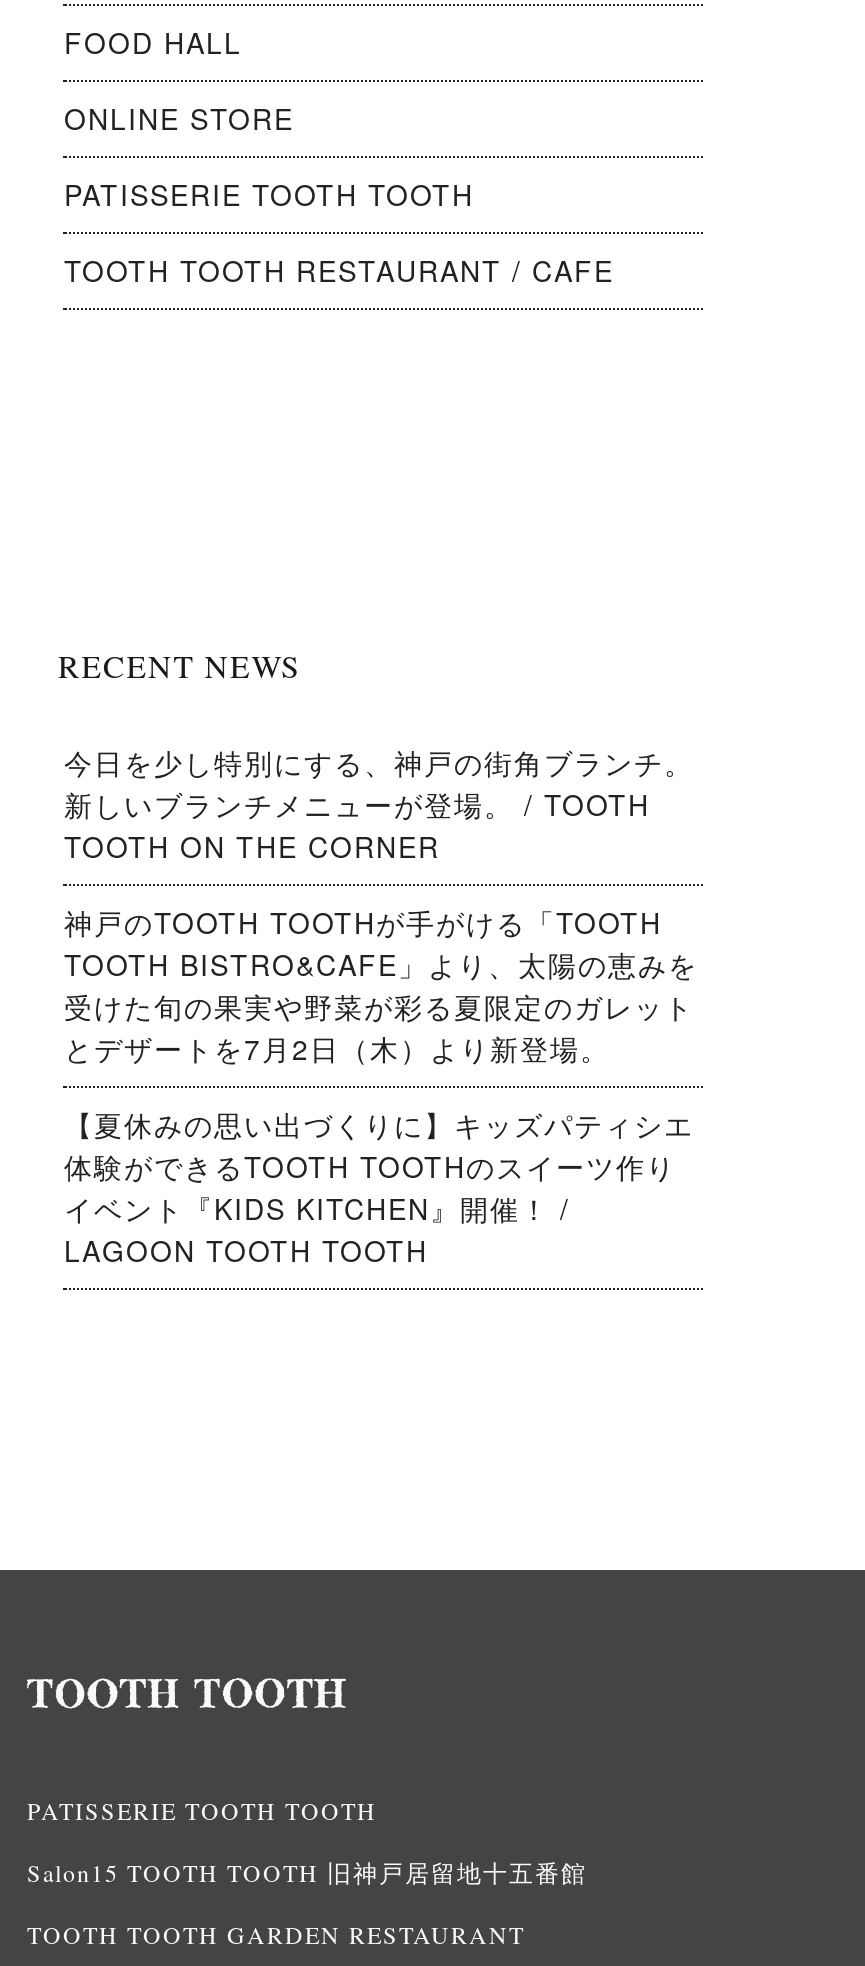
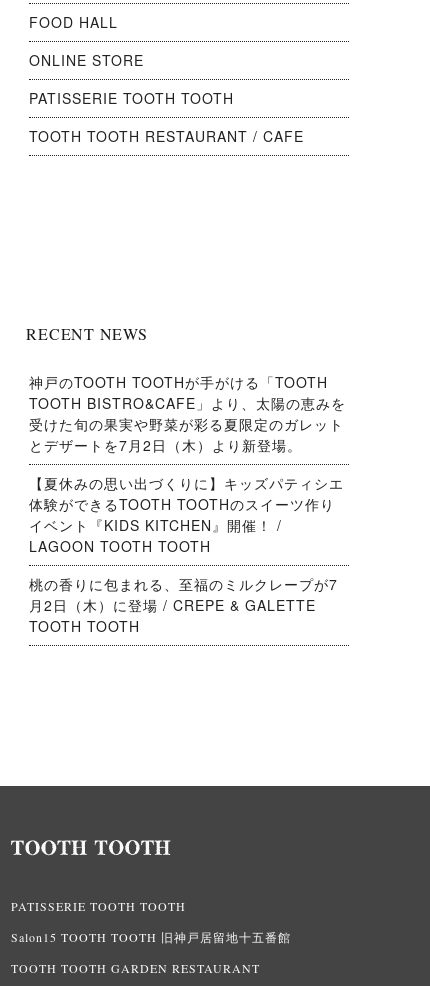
[64,742,694,866] 今日を少し特別にする、神戸の街角ブランチ。 | 新しいブランチメニューが登場。 / TOOTH | TOOTH ON THE CORNER -> none
moved [64,902,698,1270] -> [29,372,346,556]: 神戸のTOOTH TOOTHが手がける「TOOTH | TOOTH BISTRO&CAFE」より、太陽の恵みを | 受けた旬の果実や野菜が彩る夏限定のガレット | とデザートを7月2日（木）より新登場。 | 【夏休みの思い出づくりに】キッズパティシエ | 体験ができるTOOTH TOOTHのスイーツ作り | イベント『KIDS KITCHEN』開催！ / | LAGOON TOOTH TOOTH
none -> [29,574,338,636] 桃の香りに包まれる、至福のミルクレープが7 | 月2日（木）に登場 / CREPE & GALETTE | TOOTH TOOTH

